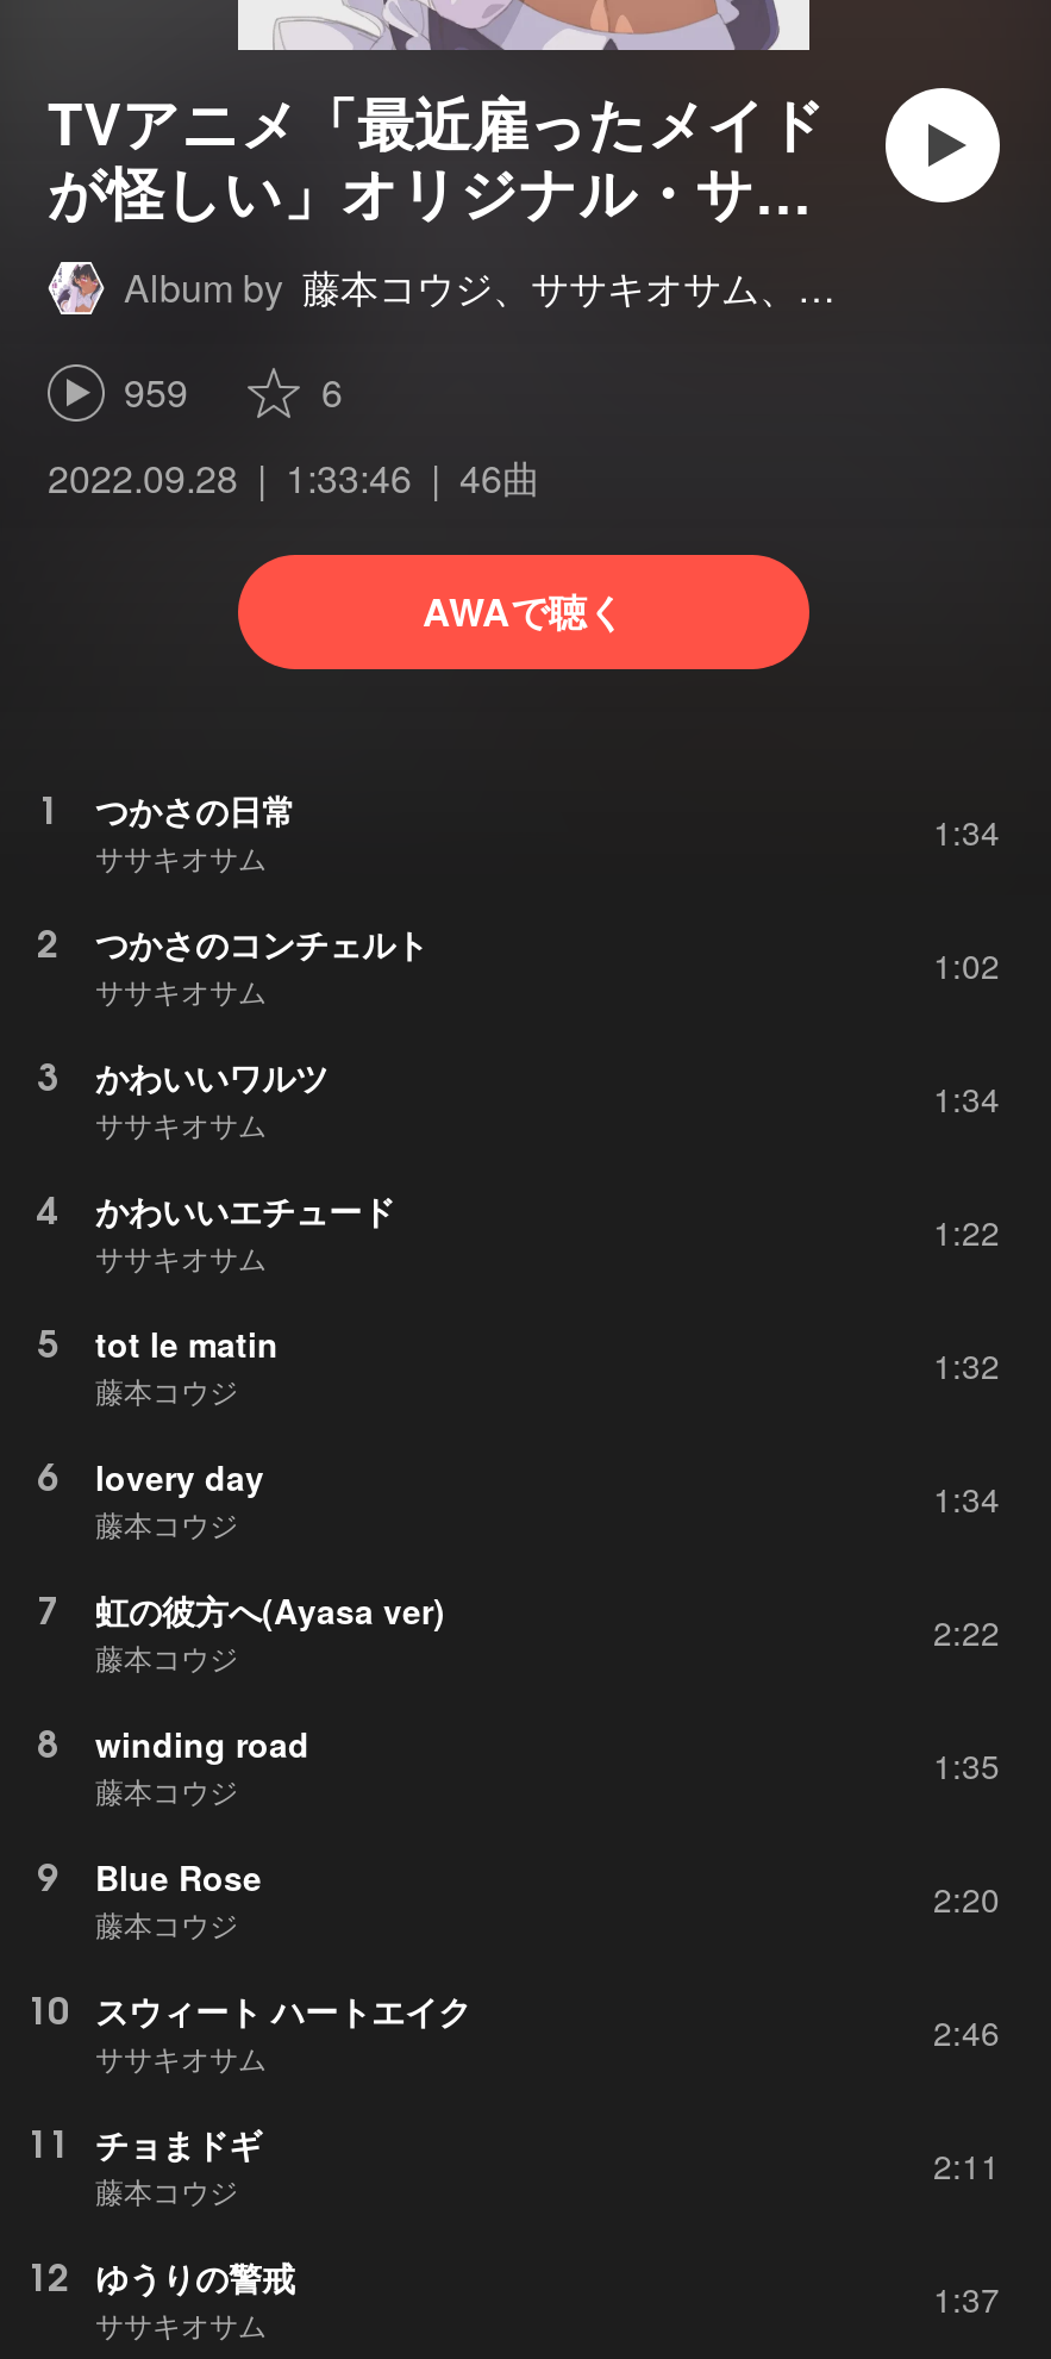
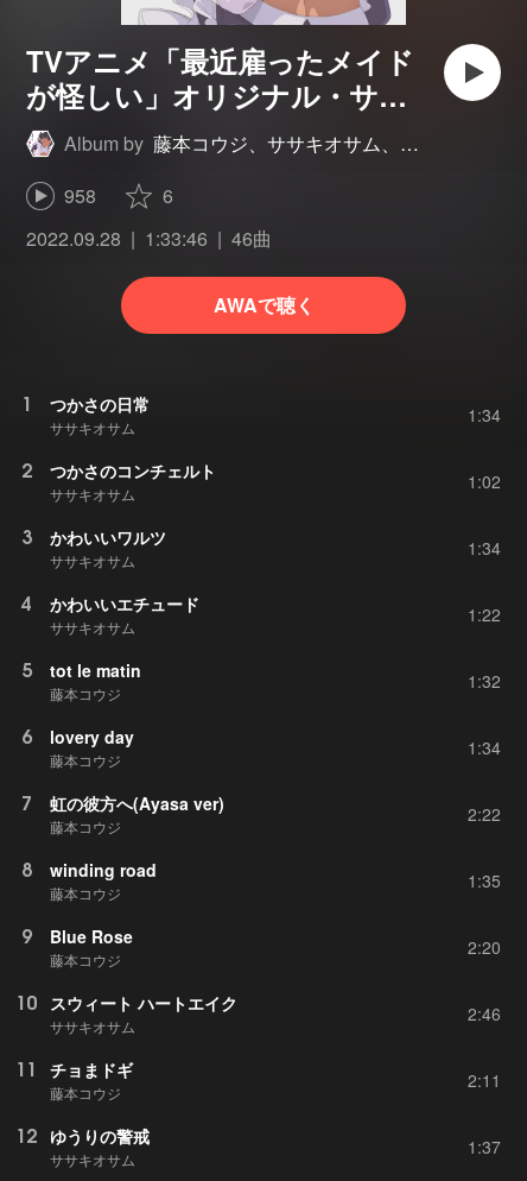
[124,364,188,419] 959 -> [64,182,96,209] 958

